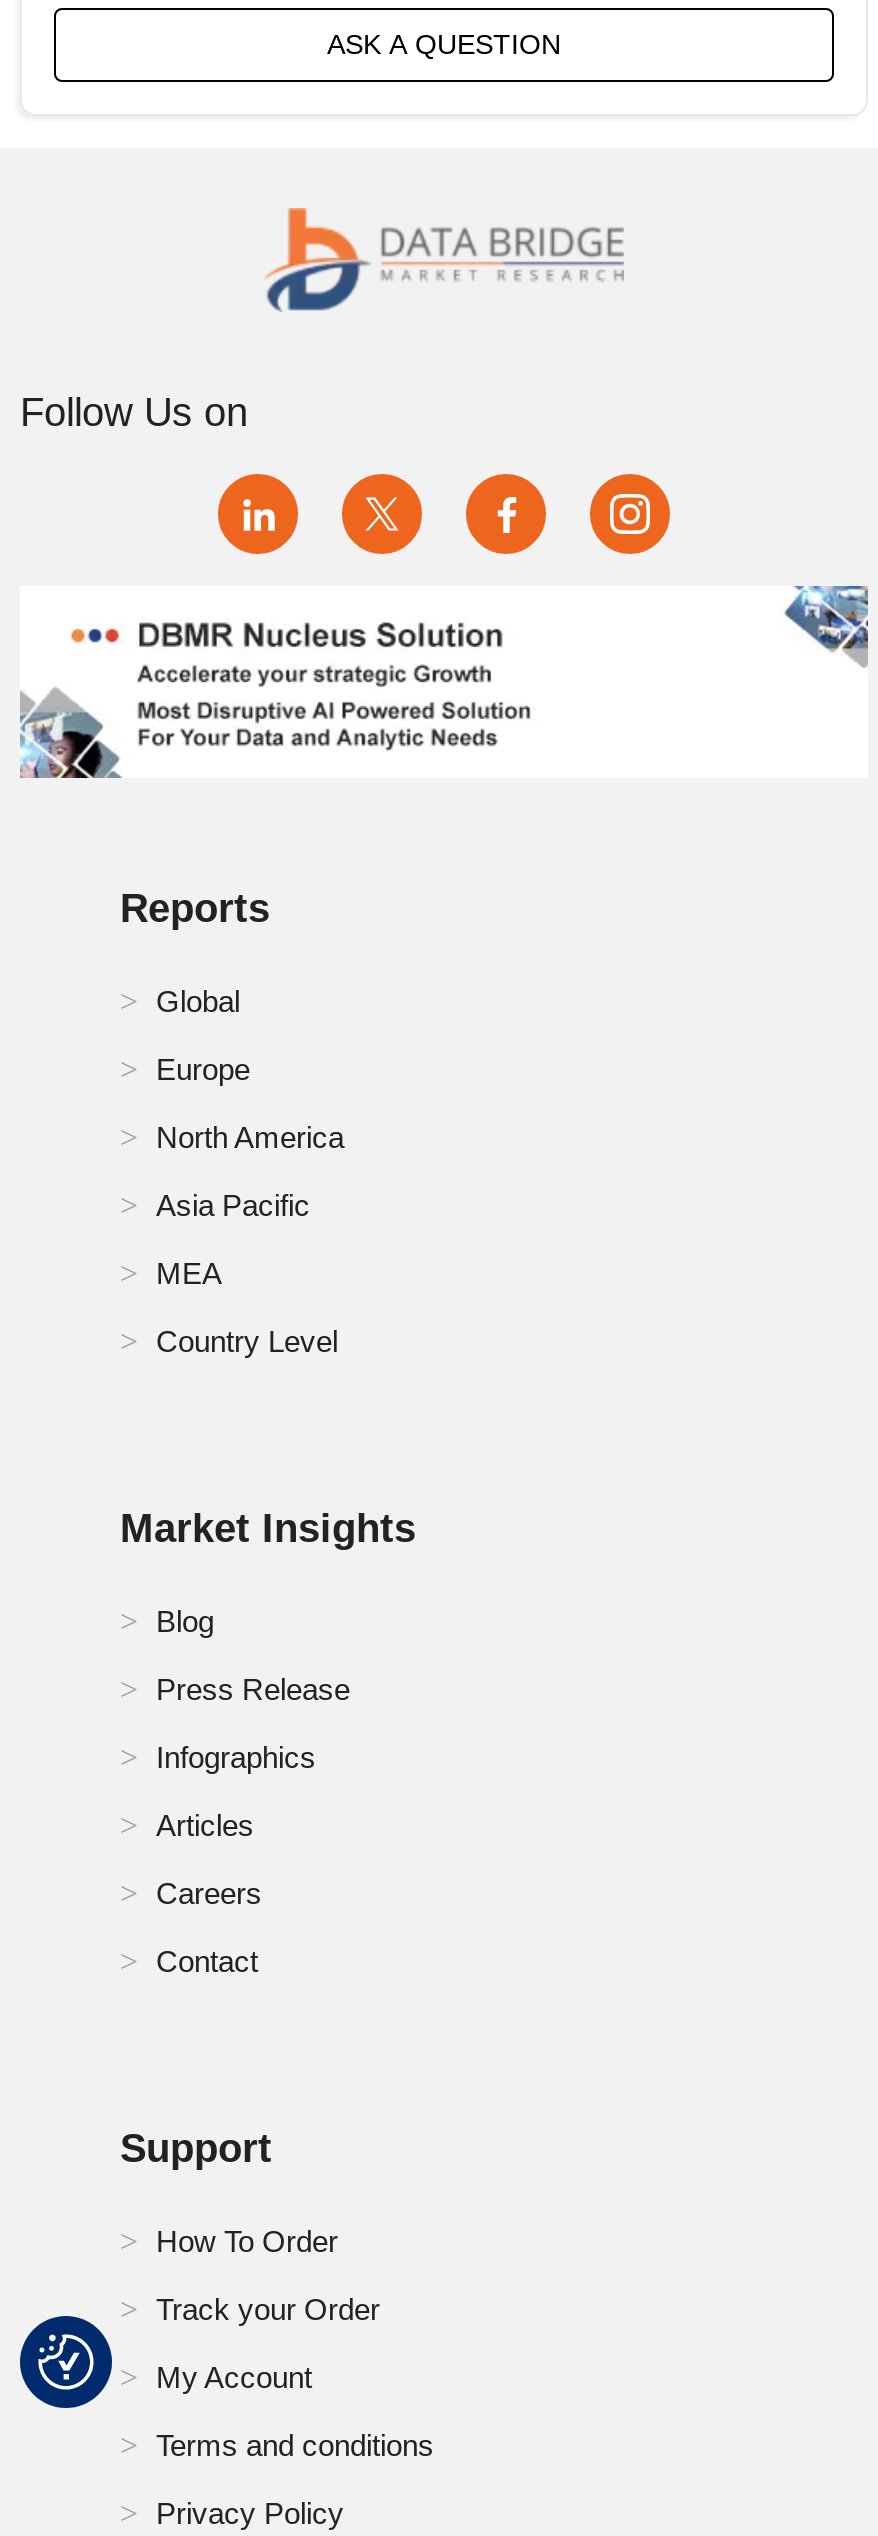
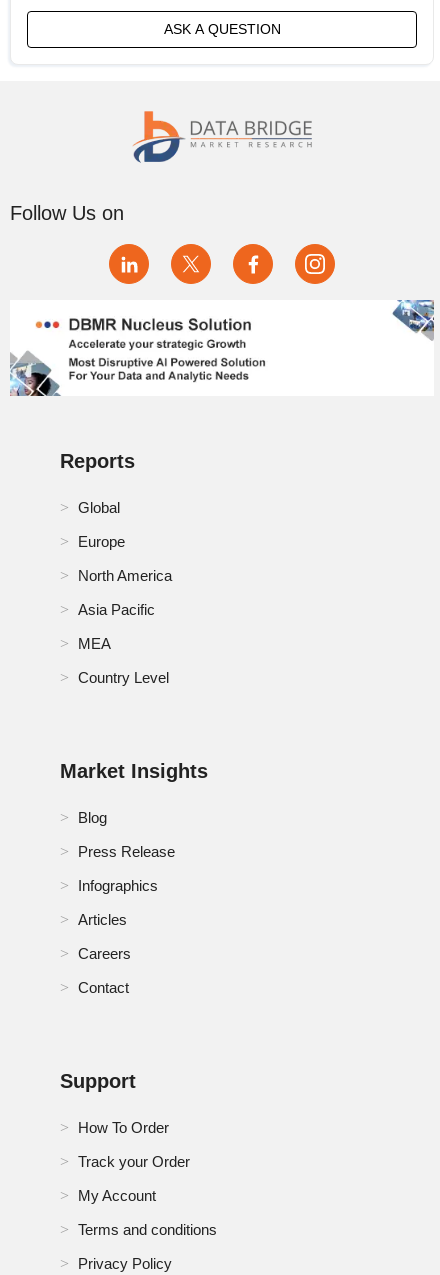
[18,2314,114,2410] [image] -> none

